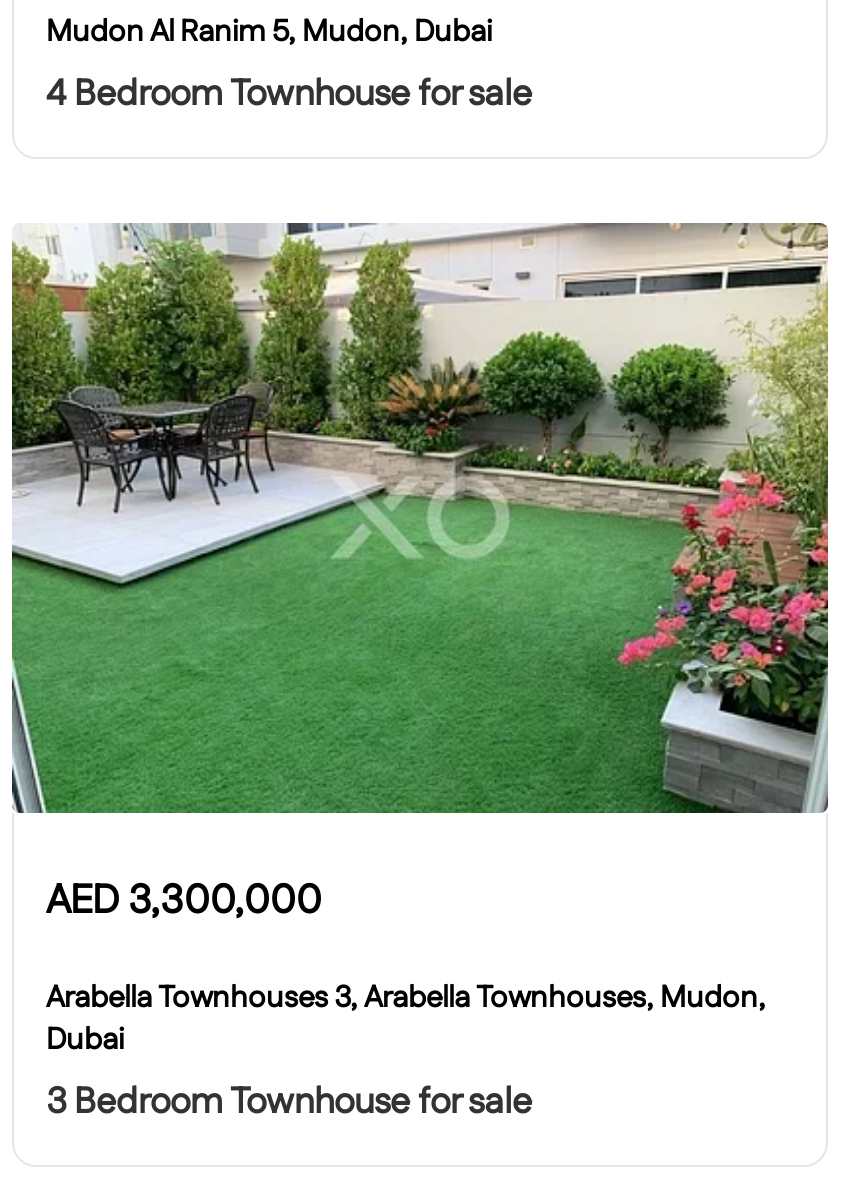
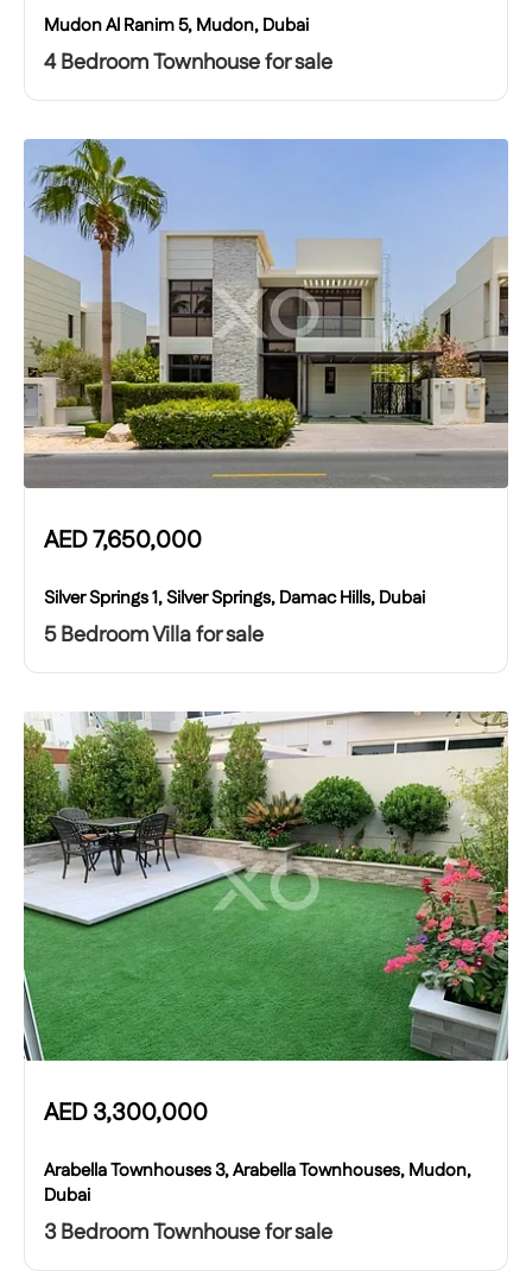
none -> [24,138,509,651] [image] | AED7,650,000 | Silver Springs 1, Silver Springs, Damac Hills, Dubai | 5 Bedroom Villa for sale

